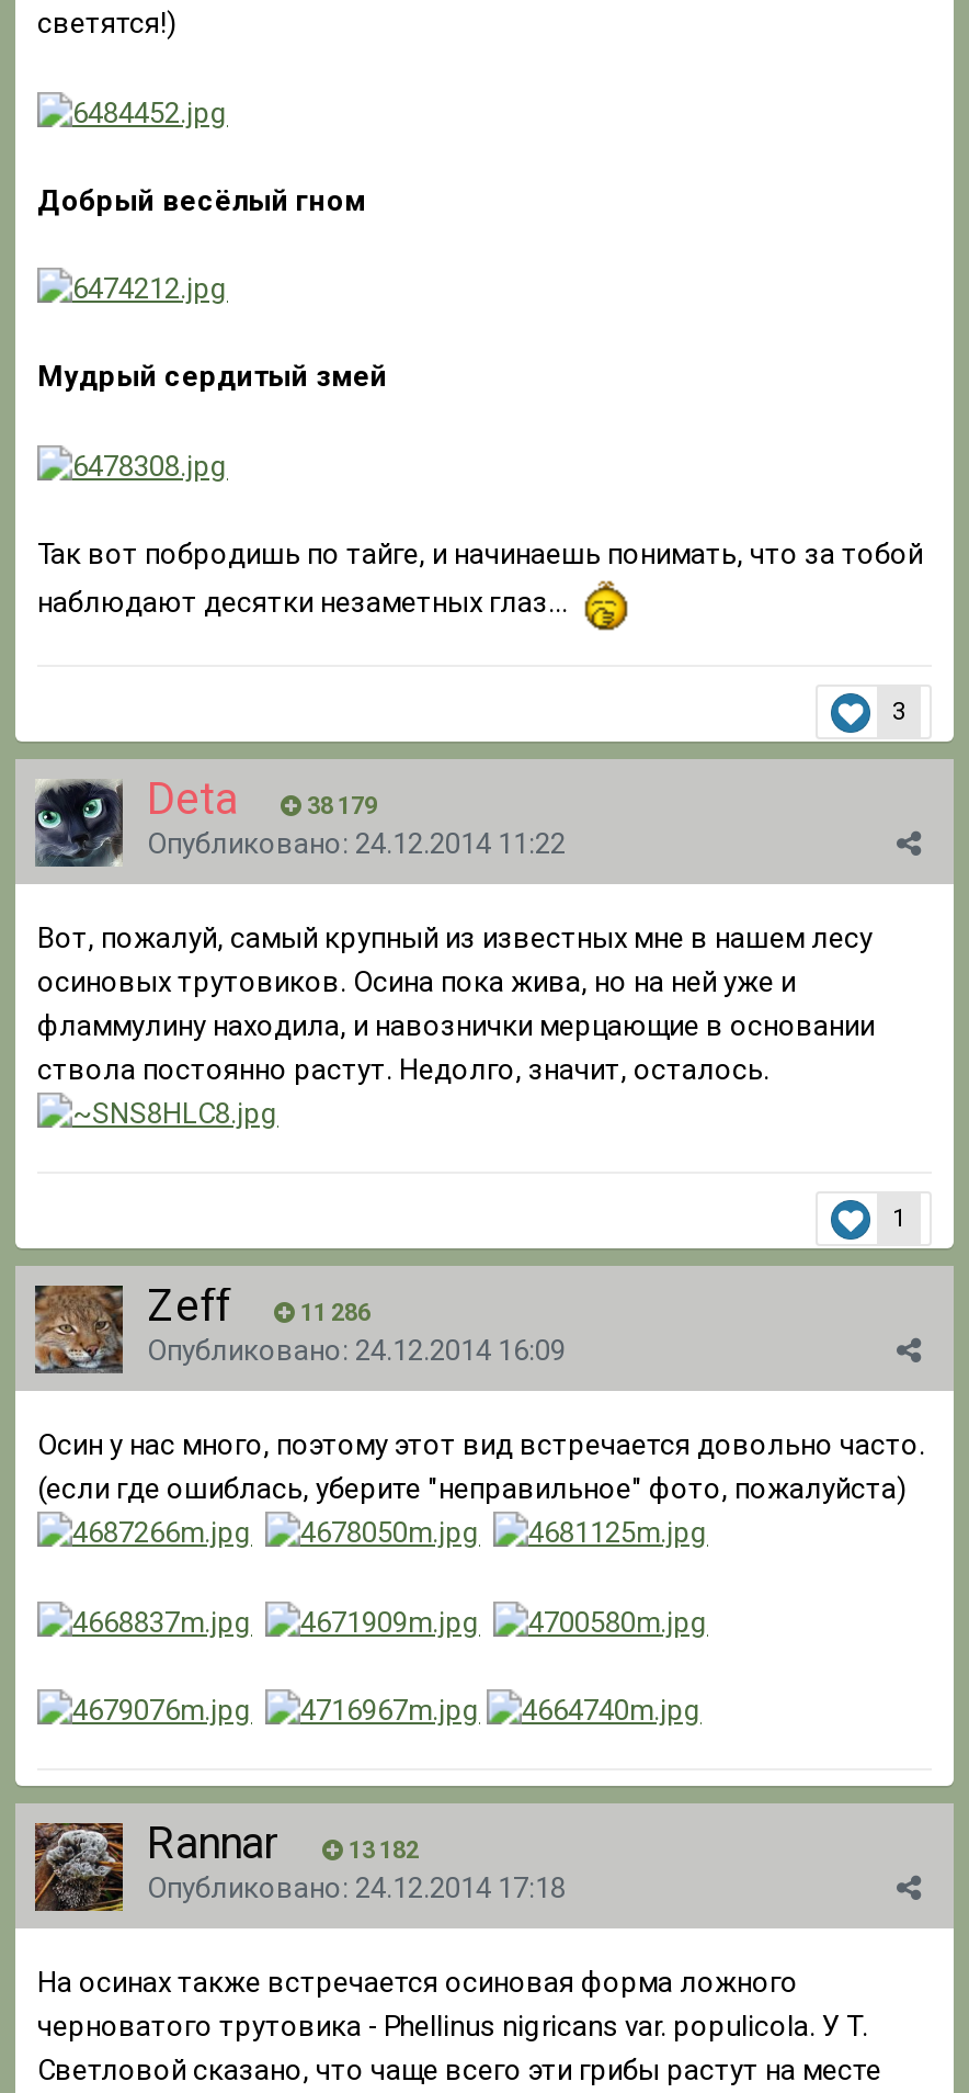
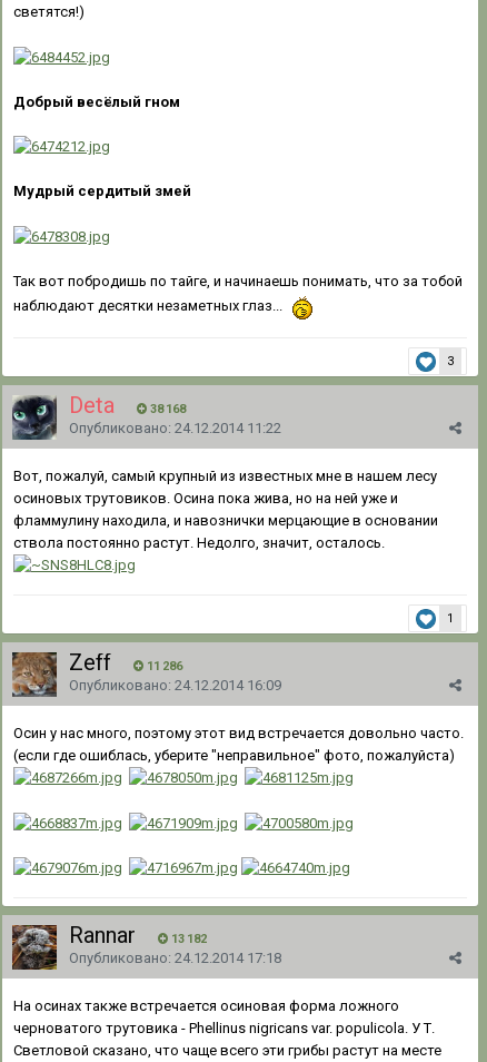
[300,792,377,820] 38 179 -> [147,402,186,416] 38 168

